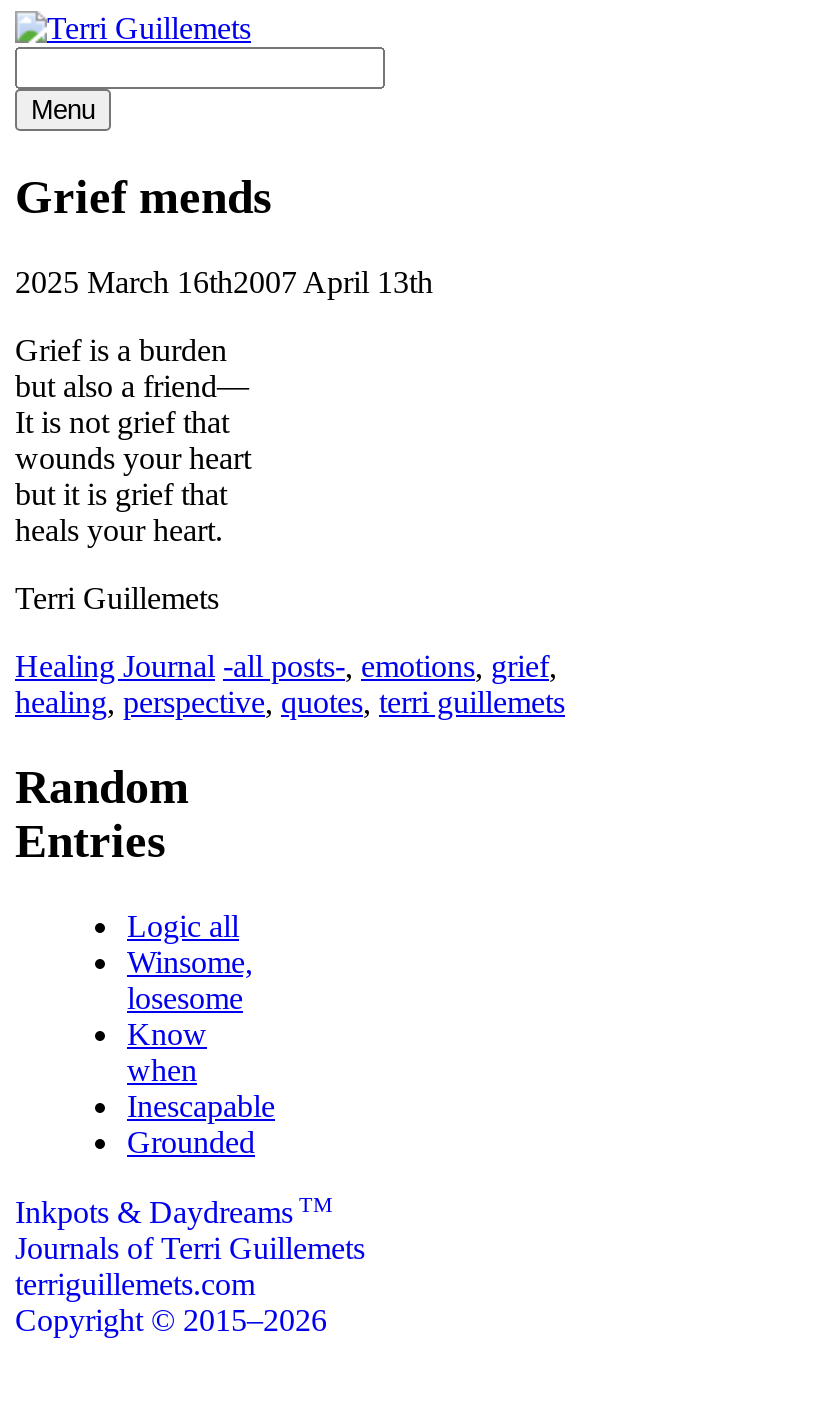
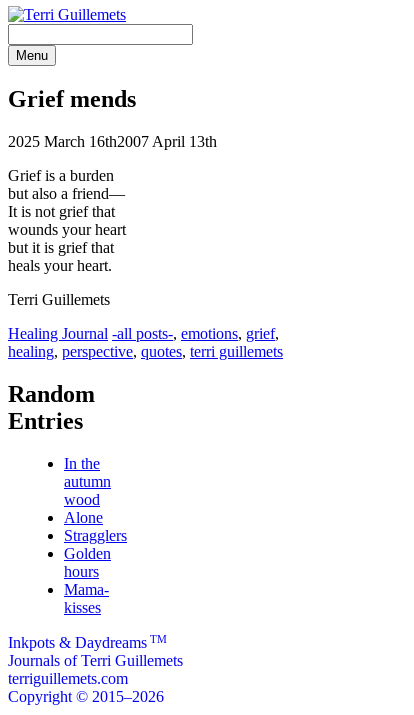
[127,908,275,1158] Logic all | Winsome, | losesome | Know | when | Inescapable | Grounded -> [64,455,127,616] In the | autumn | wood | Alone | Stragglers | Golden | hours | Mama- | kisses

